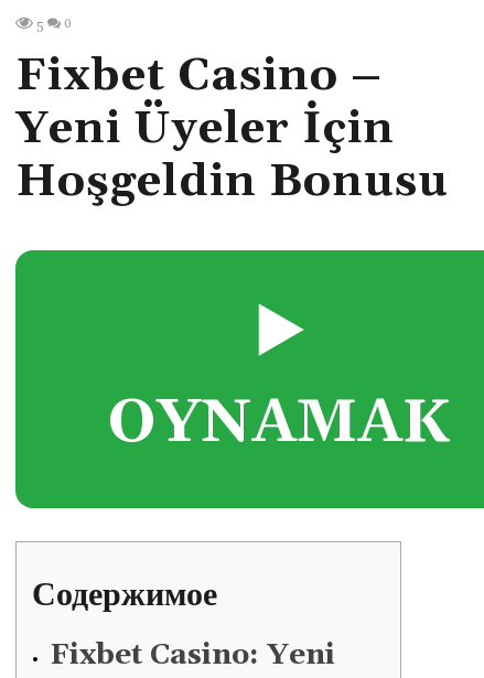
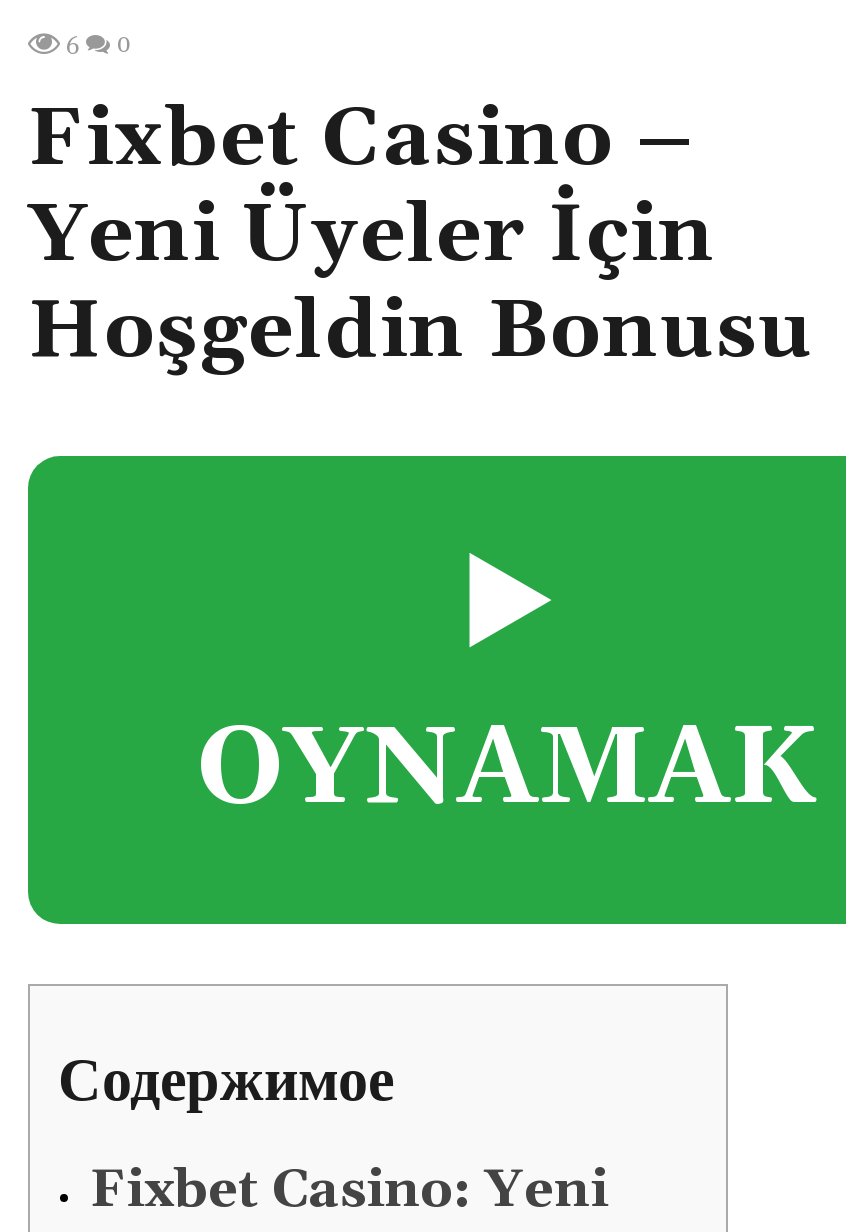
[36,15,72,33] 5 0 -> [66,30,130,62] 6 0

